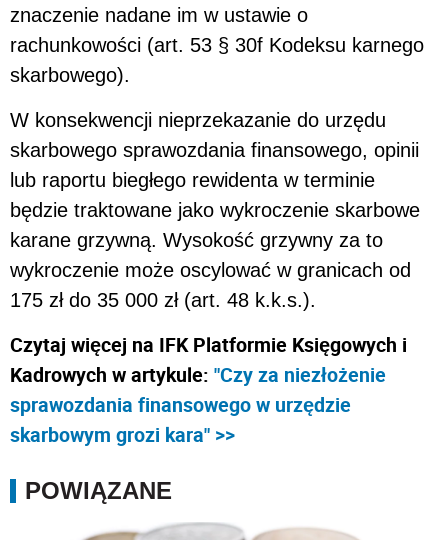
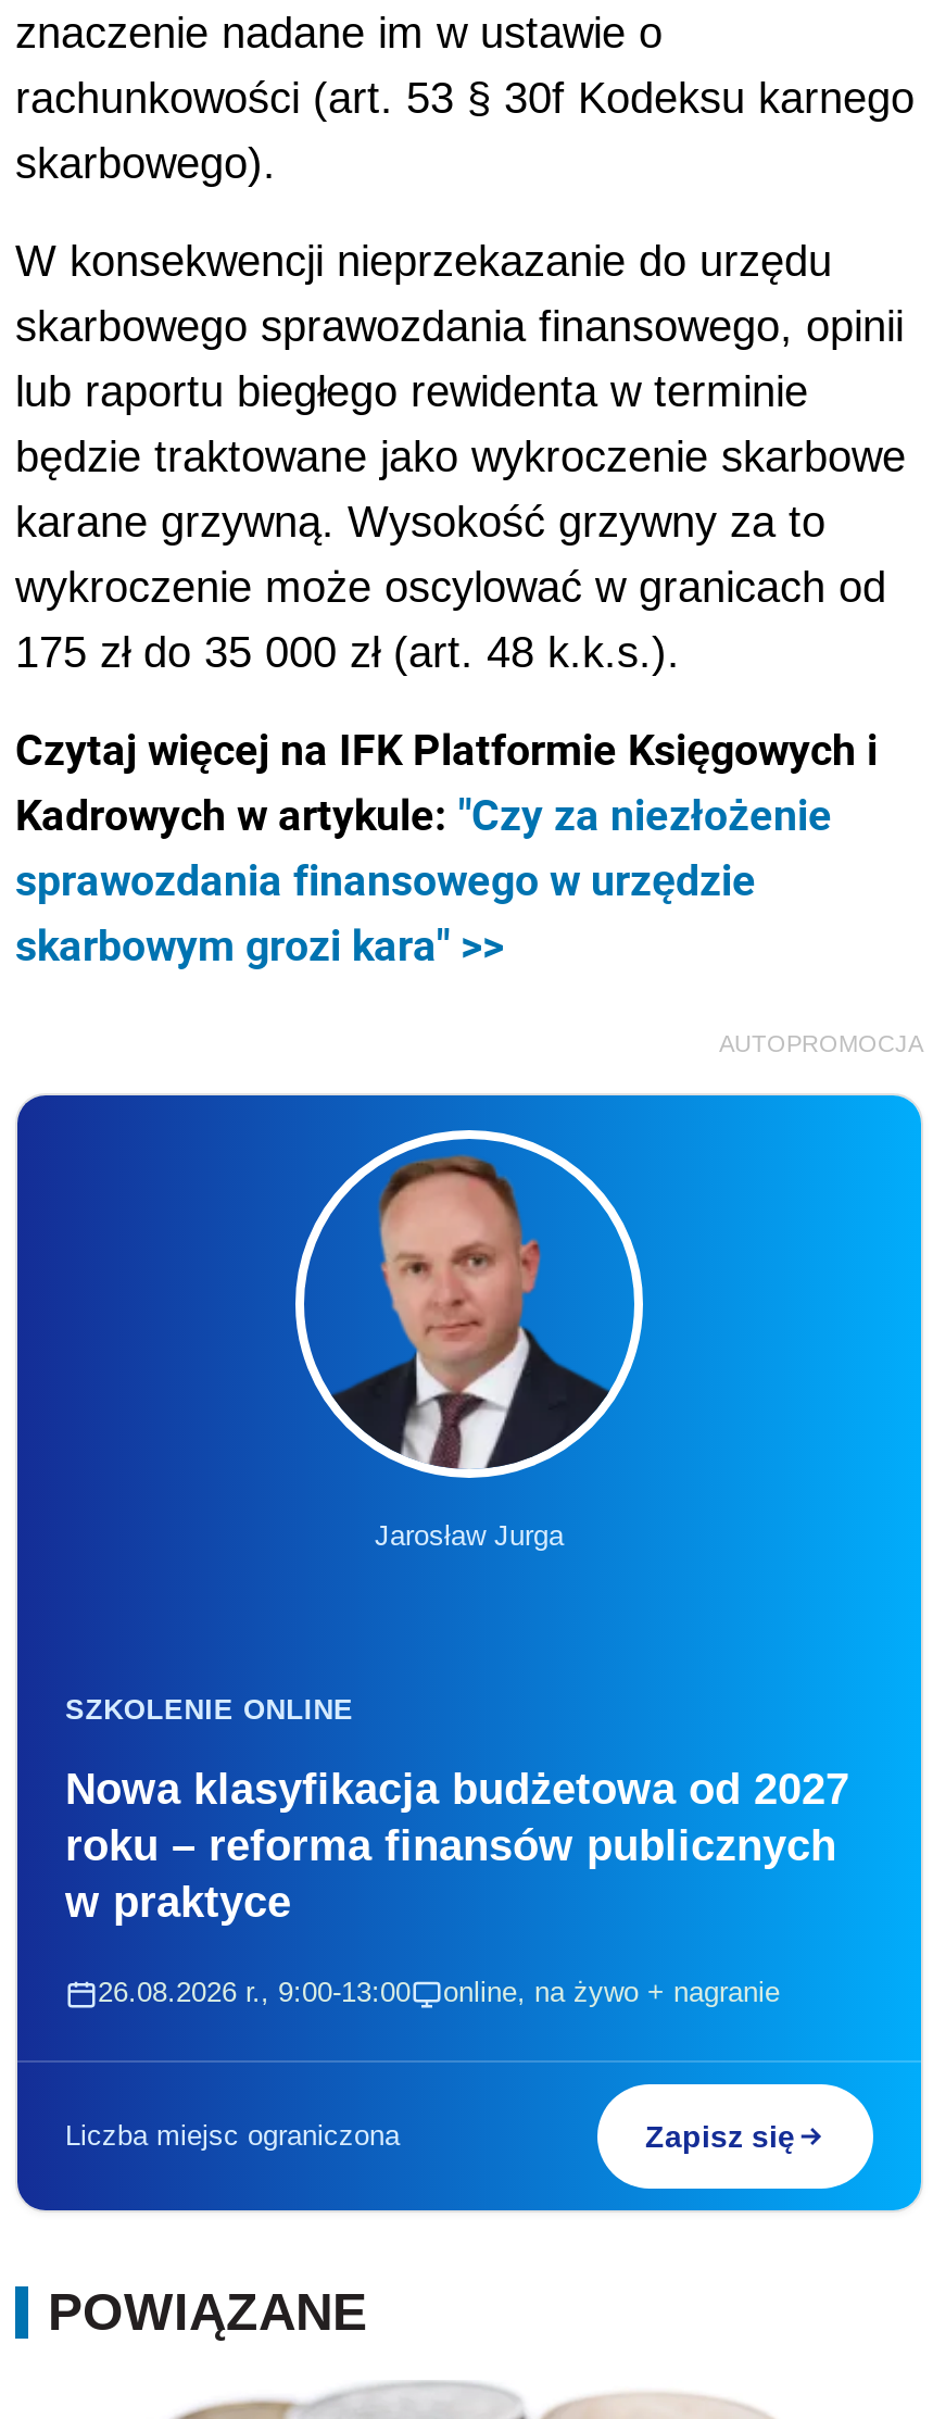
none -> [15,1093,923,2213] [image] | Jarosław Jurga
none -> [65,1694,849,2009] SZKOLENIE ONLINE | Nowa klasyfikacja budżetowa od 2027 | roku – reforma finansów publicznych | w praktyce | 26.08.2026 r., 9:00-13:00 | online, na żywo + nagranie
none -> [65,2120,795,2154] Liczba miejsc ograniczona | Zapisz się
none -> [719,1031,923,1057] AUTOPROMOCJA

